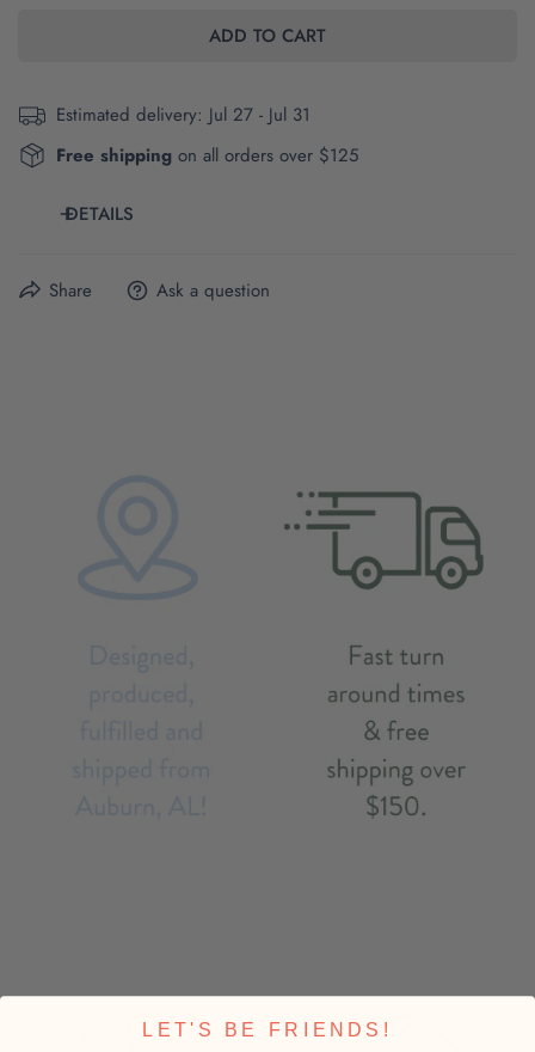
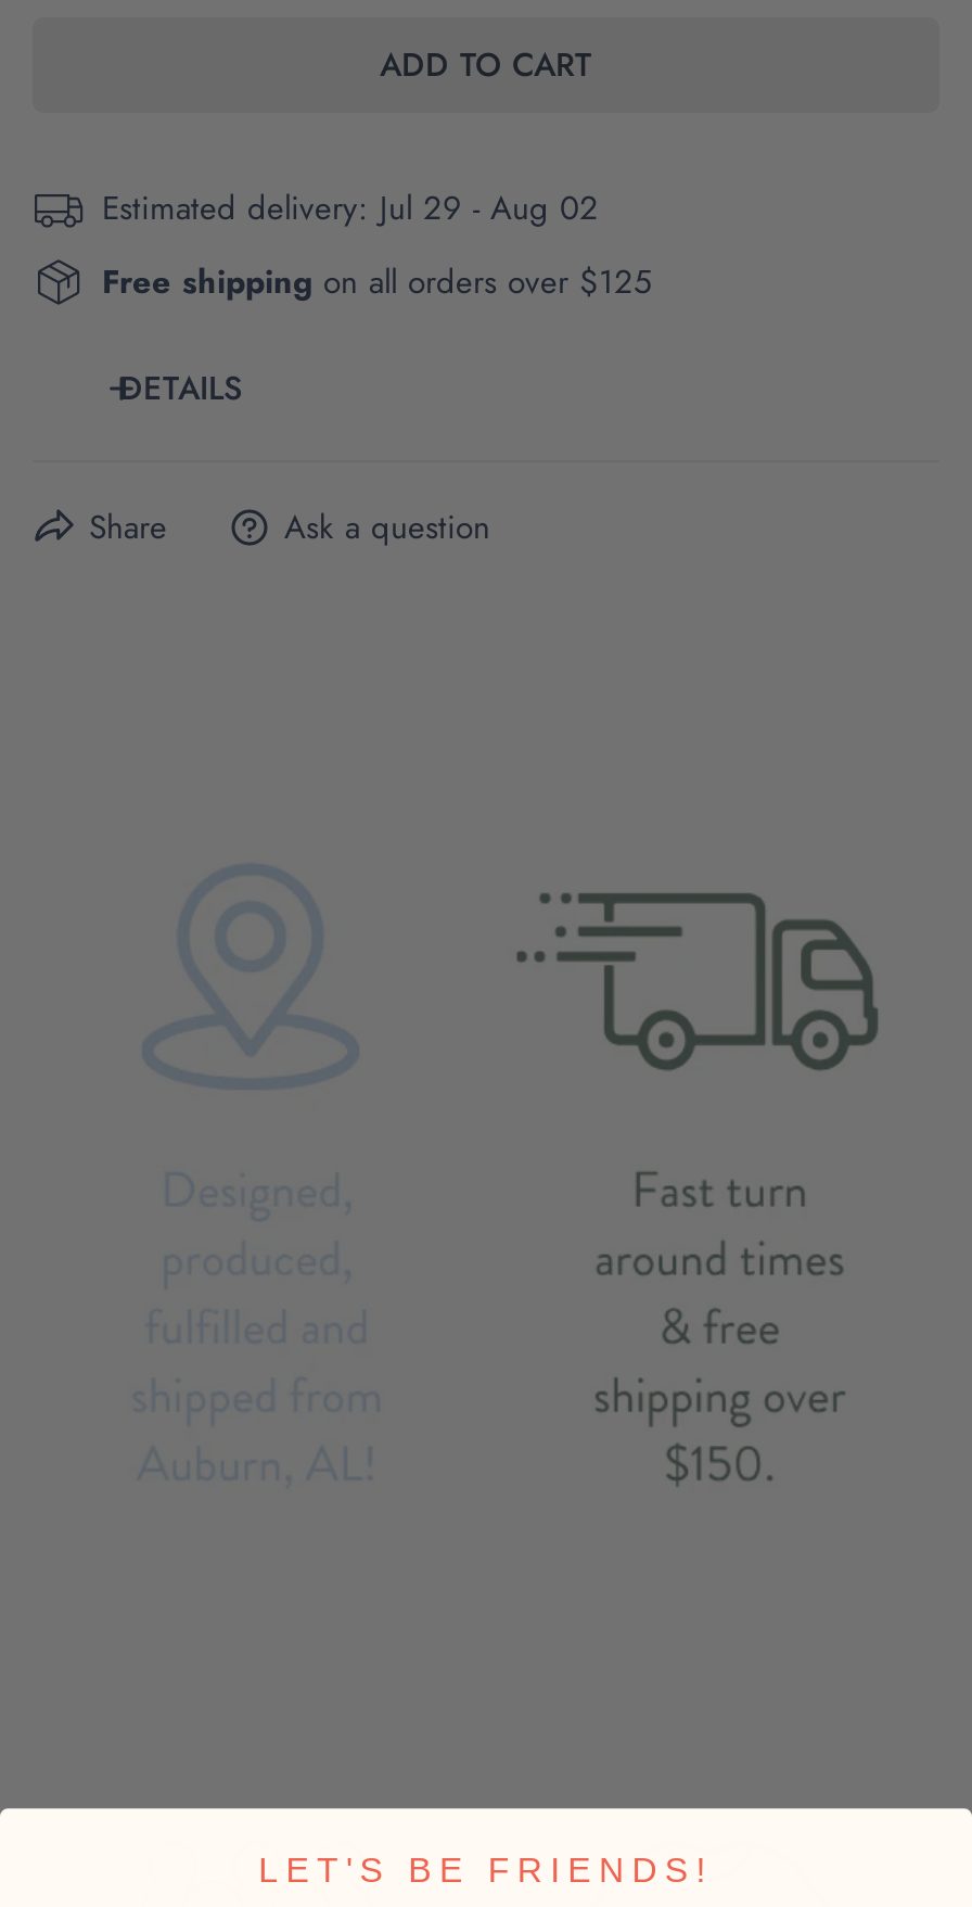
[56,102,310,128] Estimated delivery: Jul 27 - Jul 31 -> [102,185,599,232] Estimated delivery: Jul 29 - Aug 02

